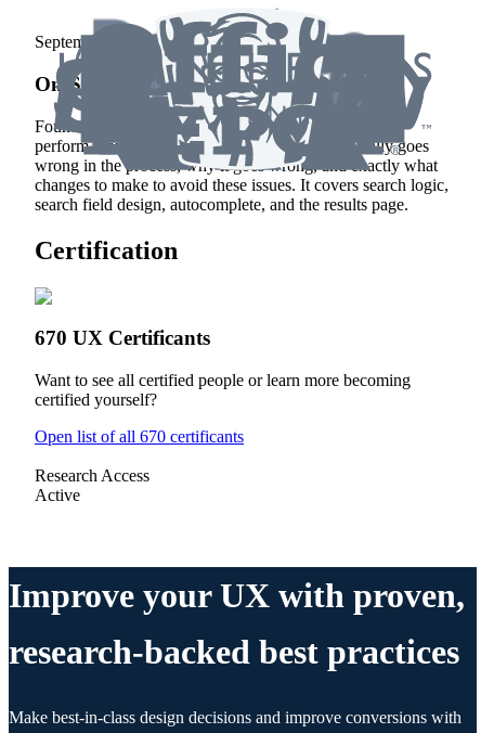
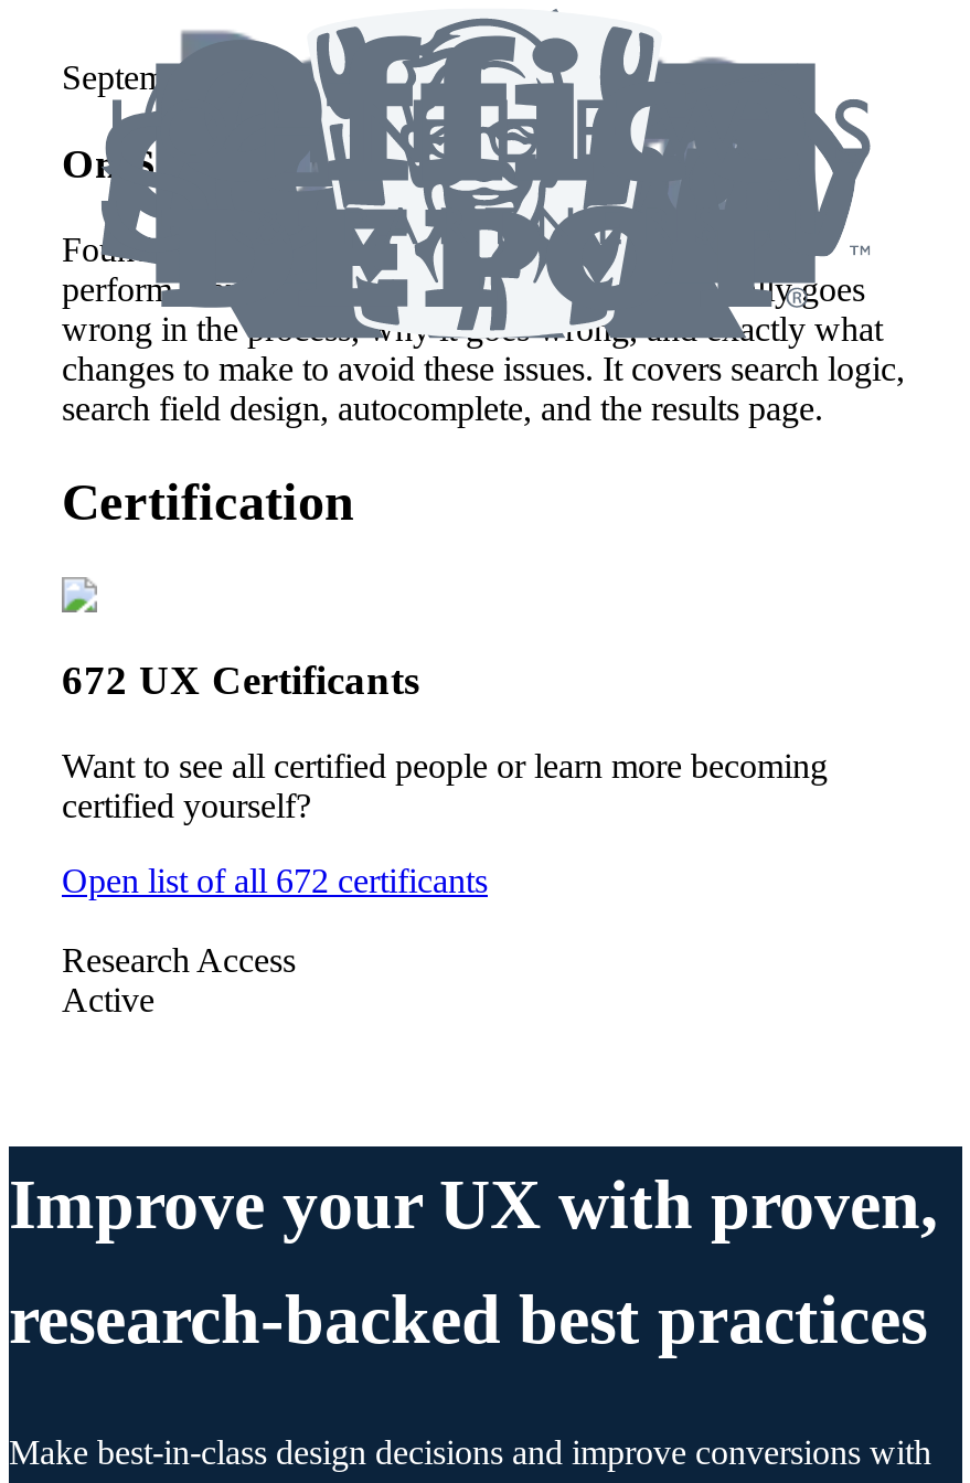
[35,327,210,349] 670 UX Certificants -> [62,657,419,704] 672 UX Certificants
[35,427,244,446] Open list of all 670 certificants -> [62,862,488,899] Open list of all 672 certificants

